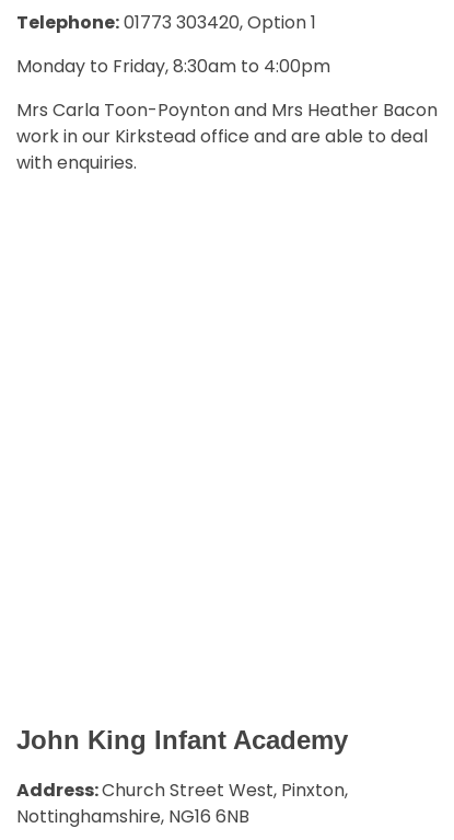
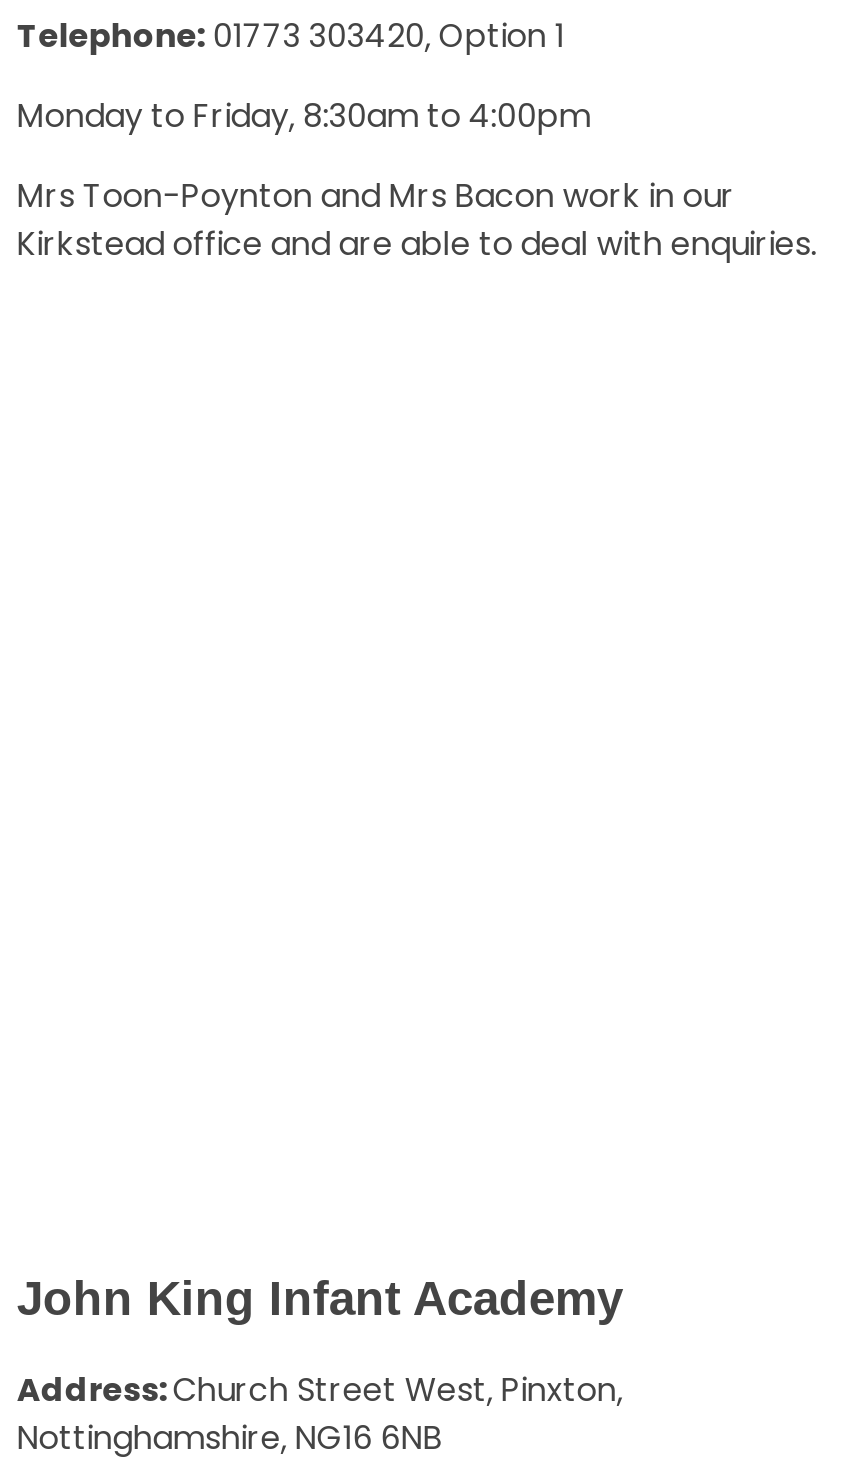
[17,97,438,175] Mrs Carla Toon-Poynton and Mrs Heather Bacon | work in our Kirkstead office and are able to deal | with enquiries. -> [17,173,817,267] Mrs Toon-Poynton and Mrs Bacon work in our | Kirkstead office and are able to deal with enquiries.

